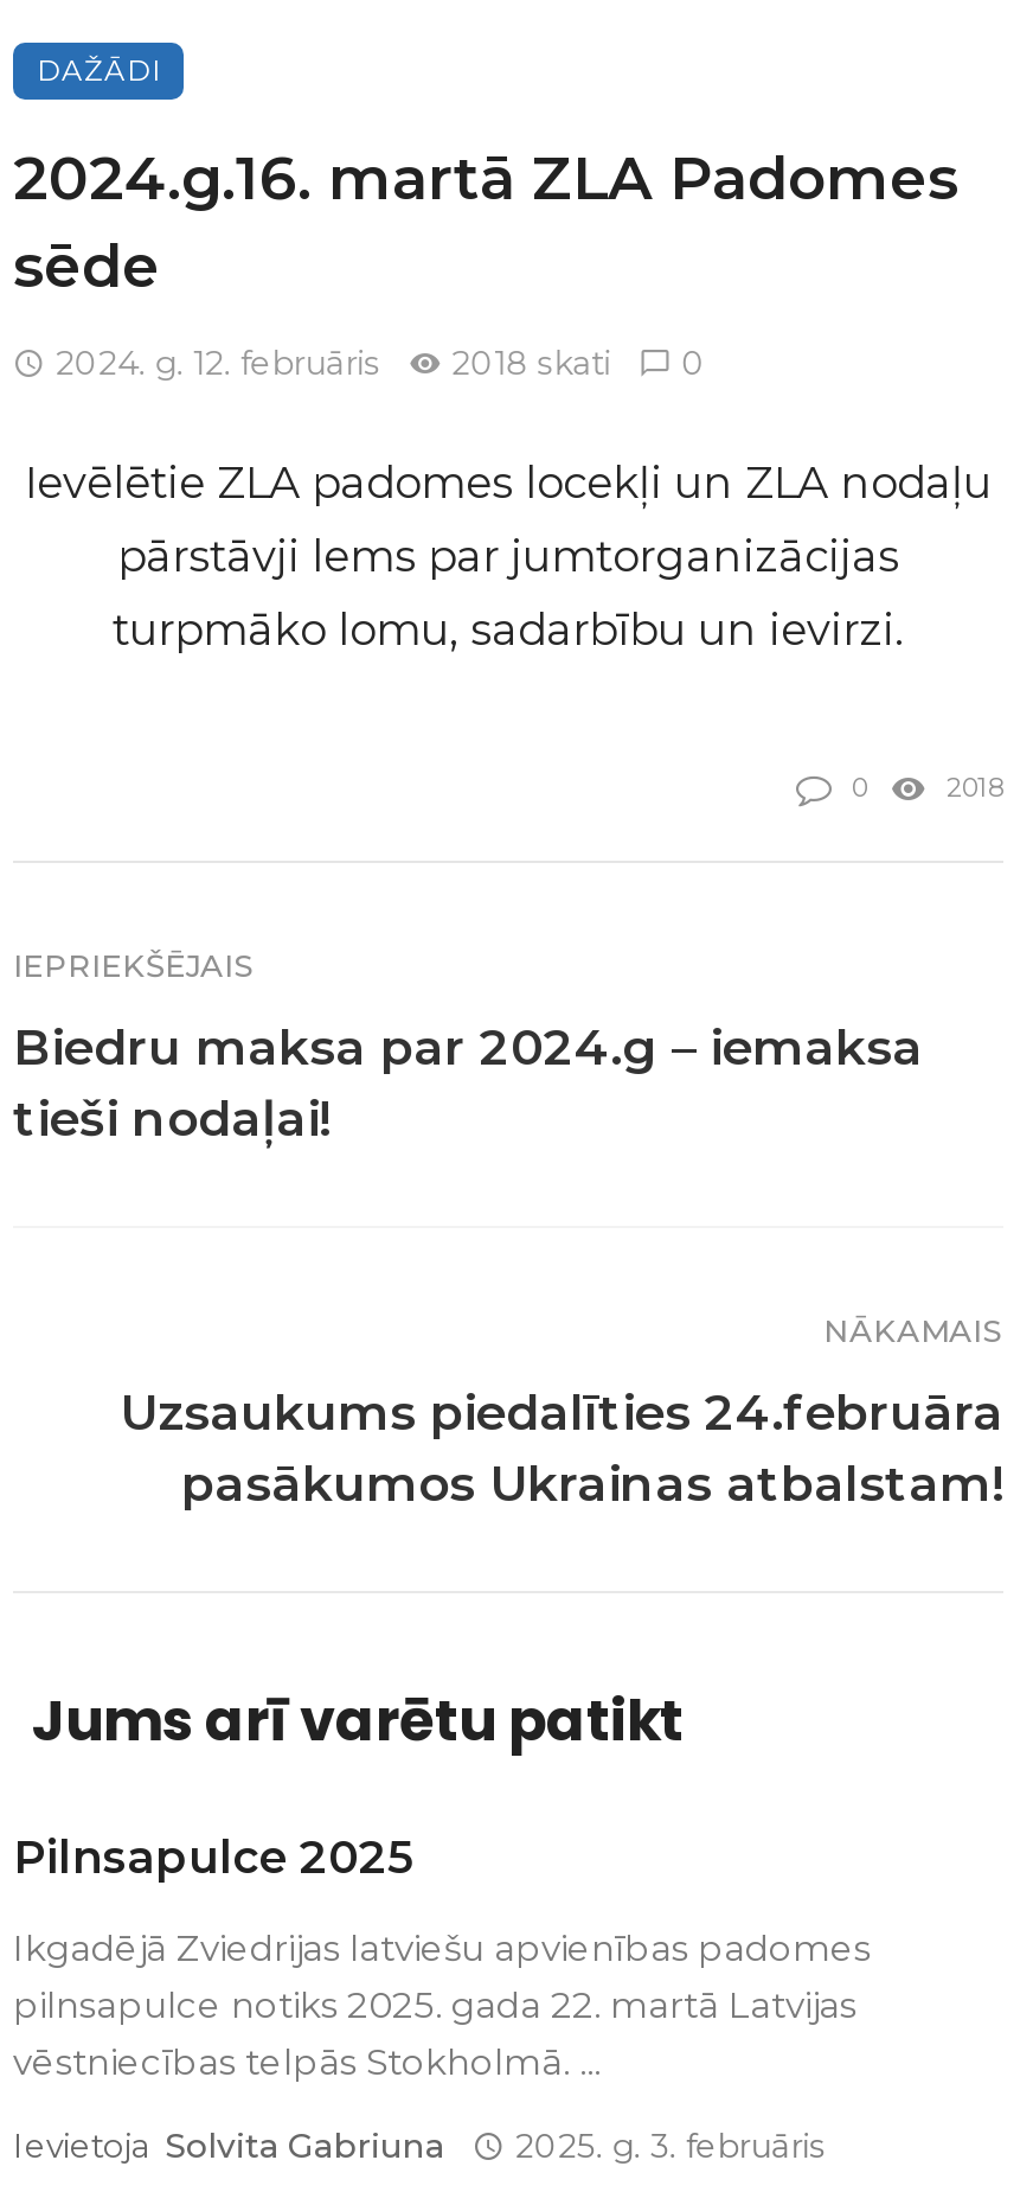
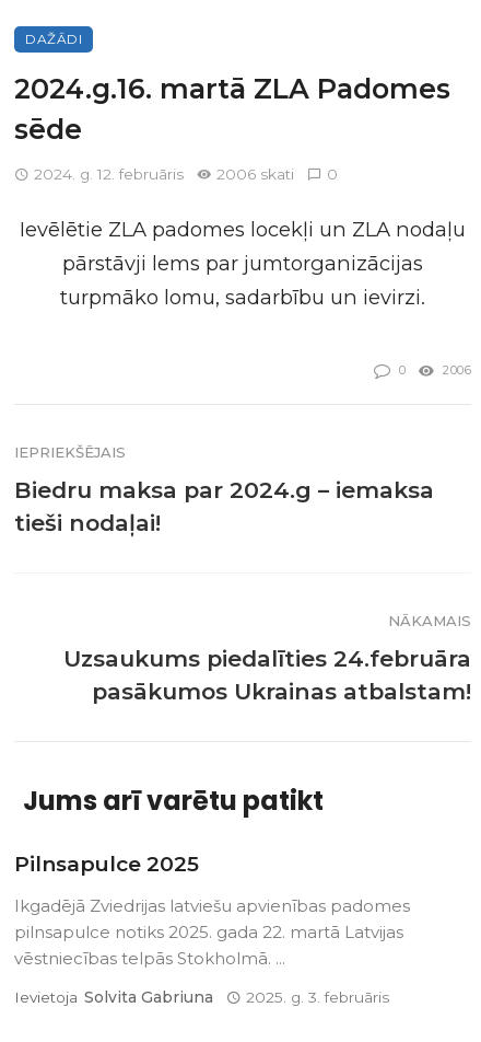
[452,344,611,382] 2018 skati -> [217,165,294,183] 2006 skati
[947,771,1003,804] 2018 -> [443,362,471,378] 2006

